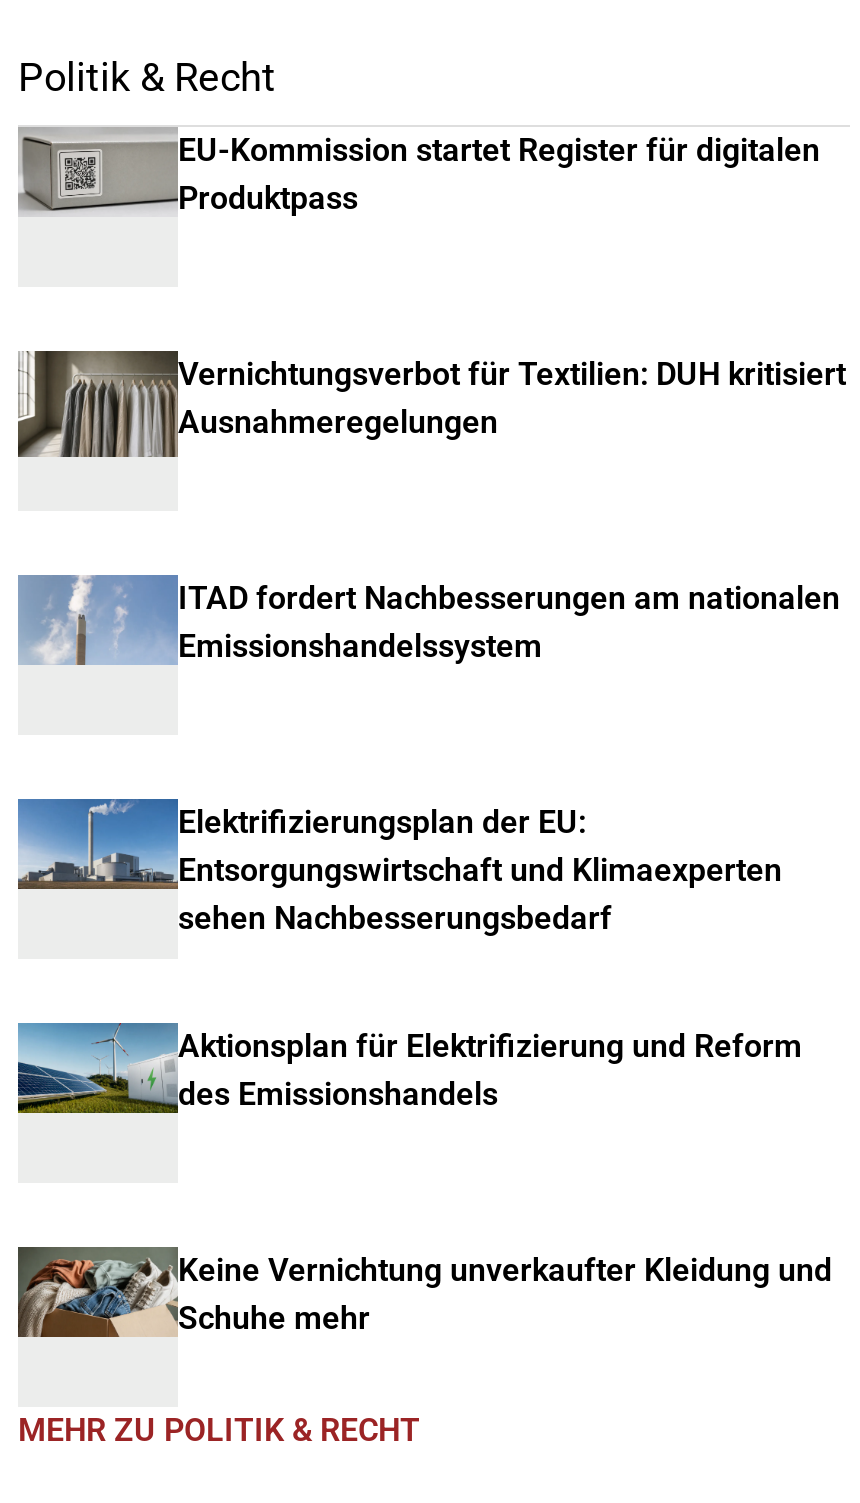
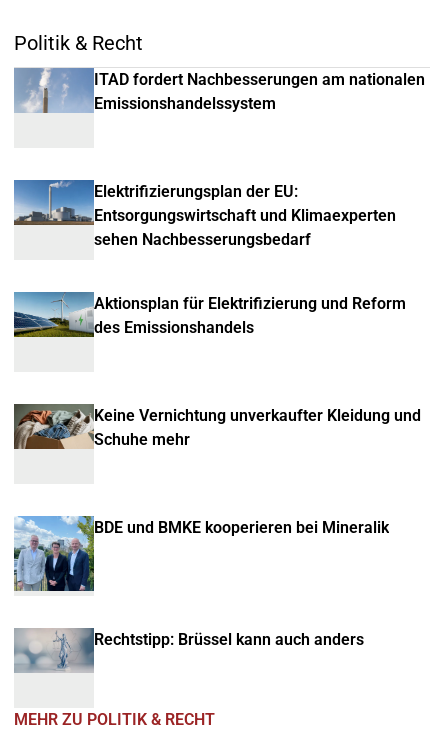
[18,127,820,217] [image] | EU-Kommission startet Register für digitalen | Produktpass -> none
[16,349,846,459] [image] | Vernichtungsverbot für Textilien: DUH kritisiert | Ausnahmeregelungen -> none
moved [18,575,840,1337] -> [14,68,425,449]: [image] | ITAD fordert Nachbesserungen am nationalen | Emissionshandelssystem | ... | Keine Vernichtung unverkaufter Kleidung und | Schuhe mehr
none -> [13,516,389,592] [image] | BDE und BMKE kooperieren bei Mineralik
none -> [13,628,364,673] [image] | Rechtstipp: Brüssel kann auch anders

